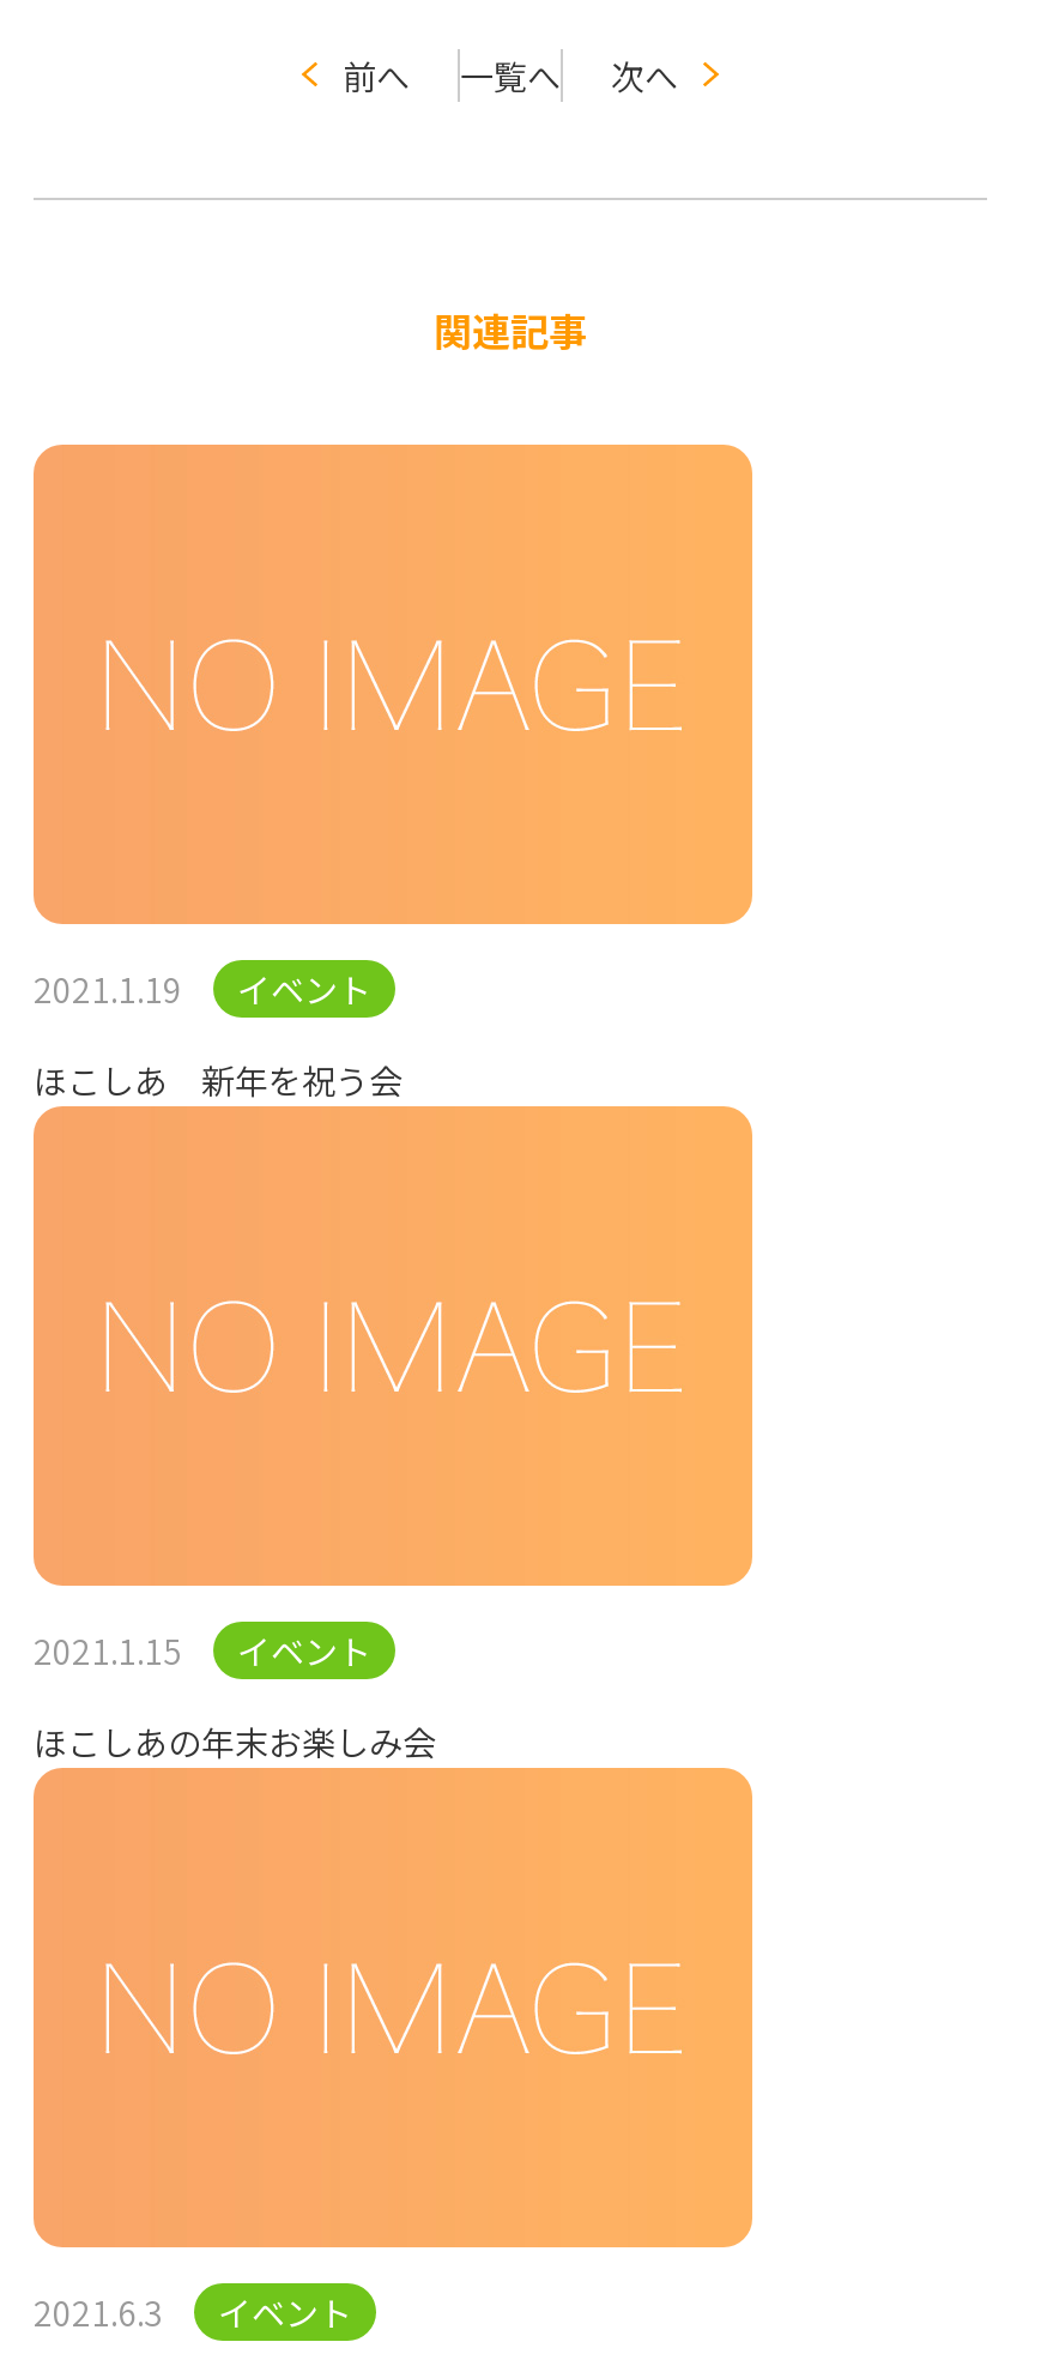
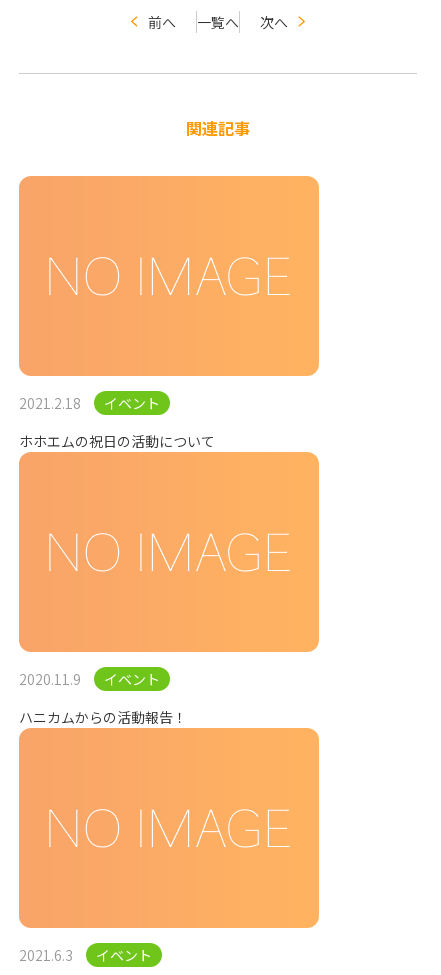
[34,965,371,1013] 2021.1.19 イベント -> [19,393,160,413] 2021.2.18 イベント
[34,1056,403,1104] ほこしあ 新年を祝う会 -> [19,431,215,451] ホホエムの祝日の活動について
[34,1627,371,1675] 2021.1.15 イベント -> [19,669,160,689] 2020.11.9 イベント
[34,1718,436,1766] ほこしあの年末お楽しみ会 -> [19,707,187,727] ハニカムからの活動報告！

